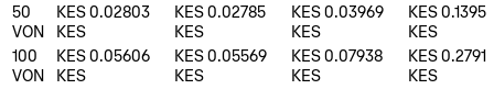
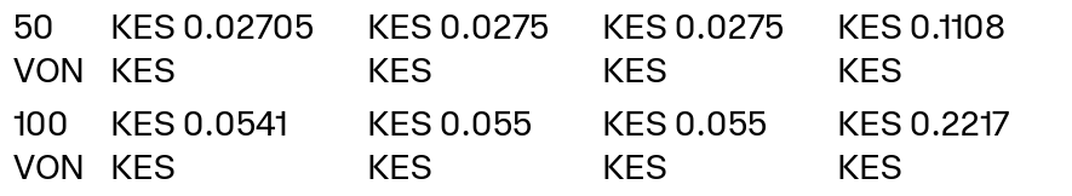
[56,3,150,22] KES 0.02803 -> [110,6,314,49] KES 0.02705
[174,3,266,22] KES 0.02785 -> [367,6,549,49] KES 0.0275
[291,3,384,22] KES 0.03969 -> [602,6,784,49] KES 0.0275
[408,3,486,22] KES 0.1395 -> [837,6,1004,49] KES 0.1108
[56,46,150,66] KES 0.05606 -> [110,102,287,146] KES 0.0541
[174,46,267,66] KES 0.05569 -> [367,102,532,146] KES 0.055
[291,46,383,66] KES 0.07938 -> [602,102,767,146] KES 0.055
[408,46,486,66] KES 0.2791 -> [837,102,1009,146] KES 0.2217

